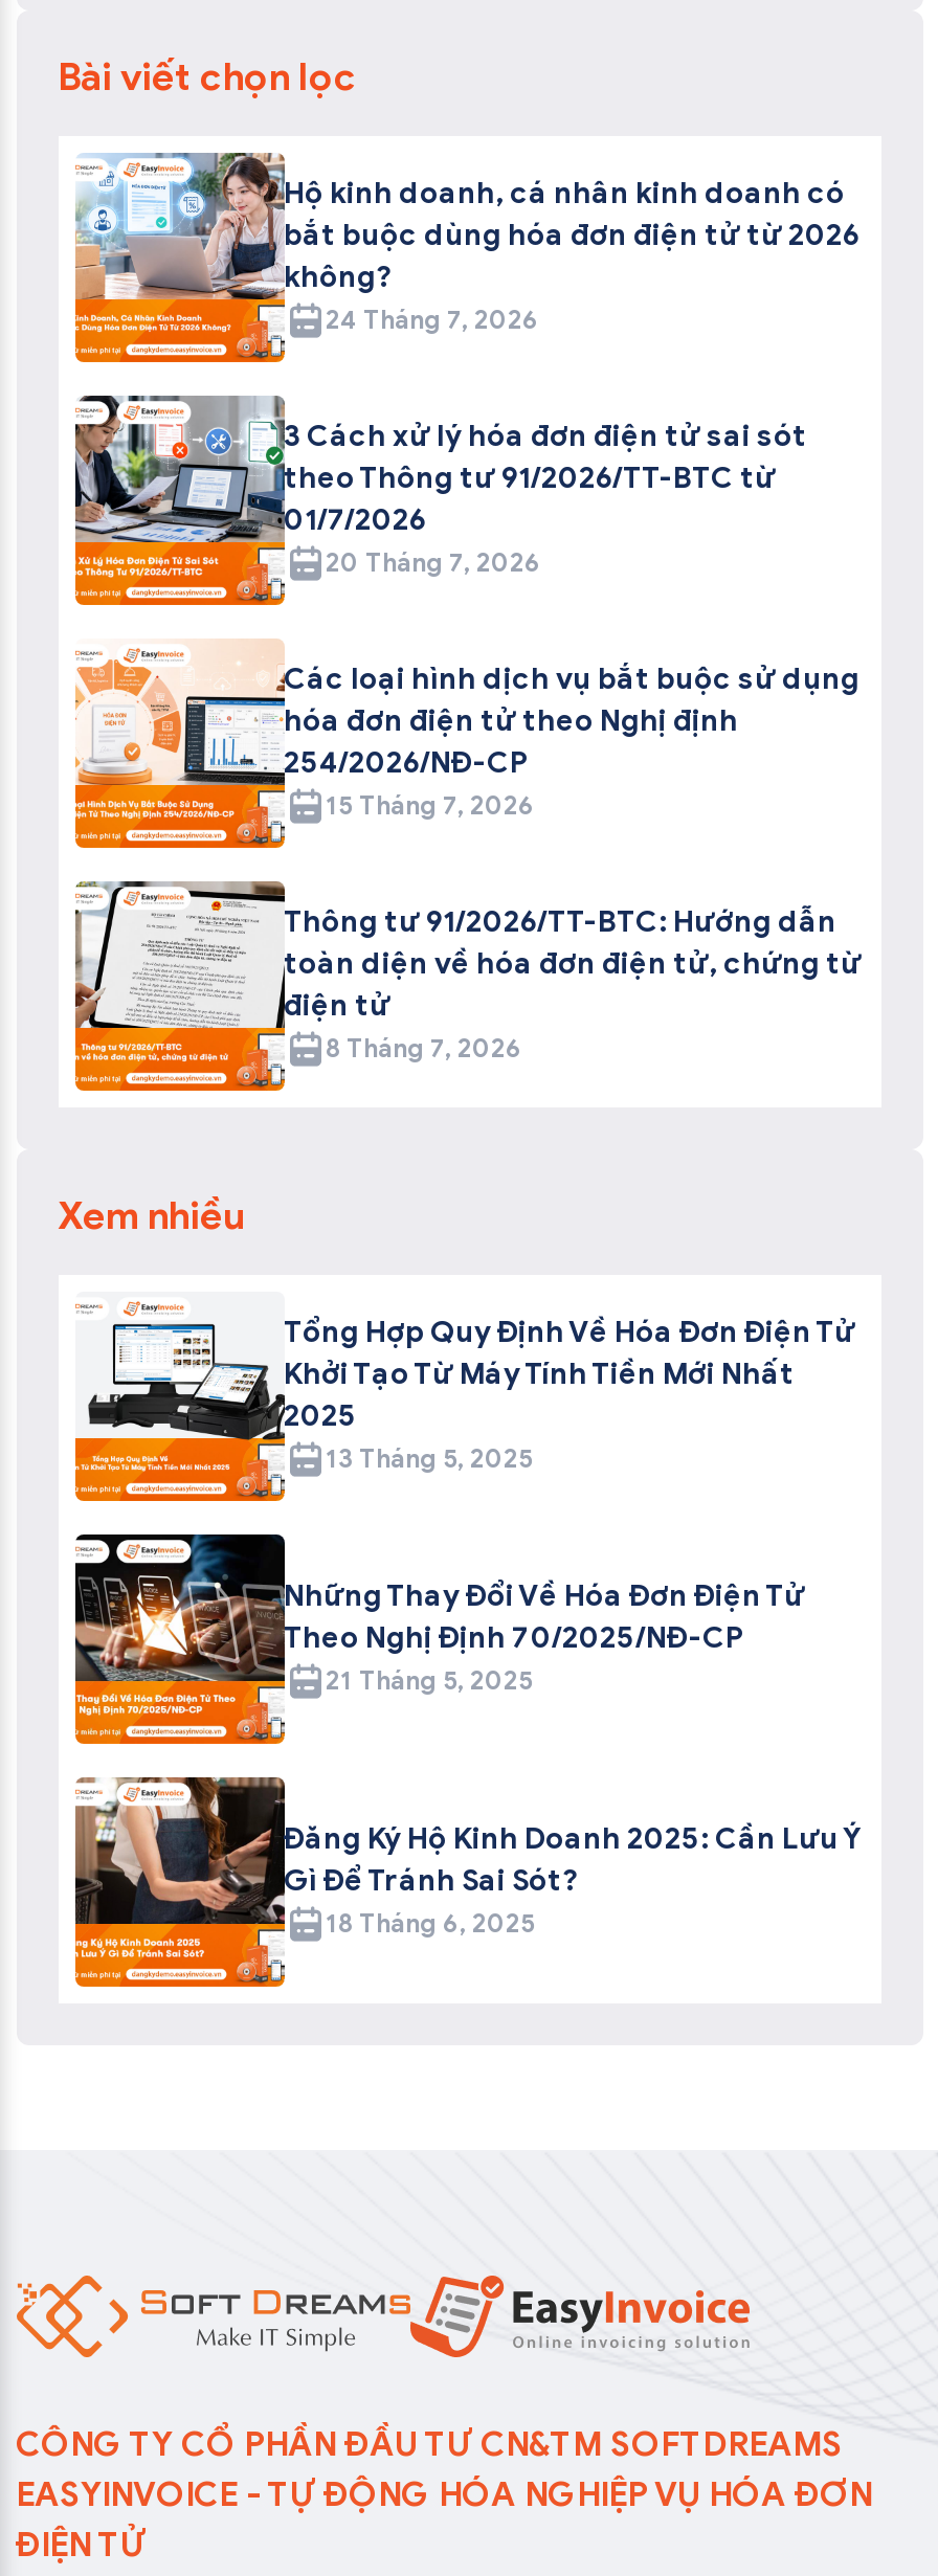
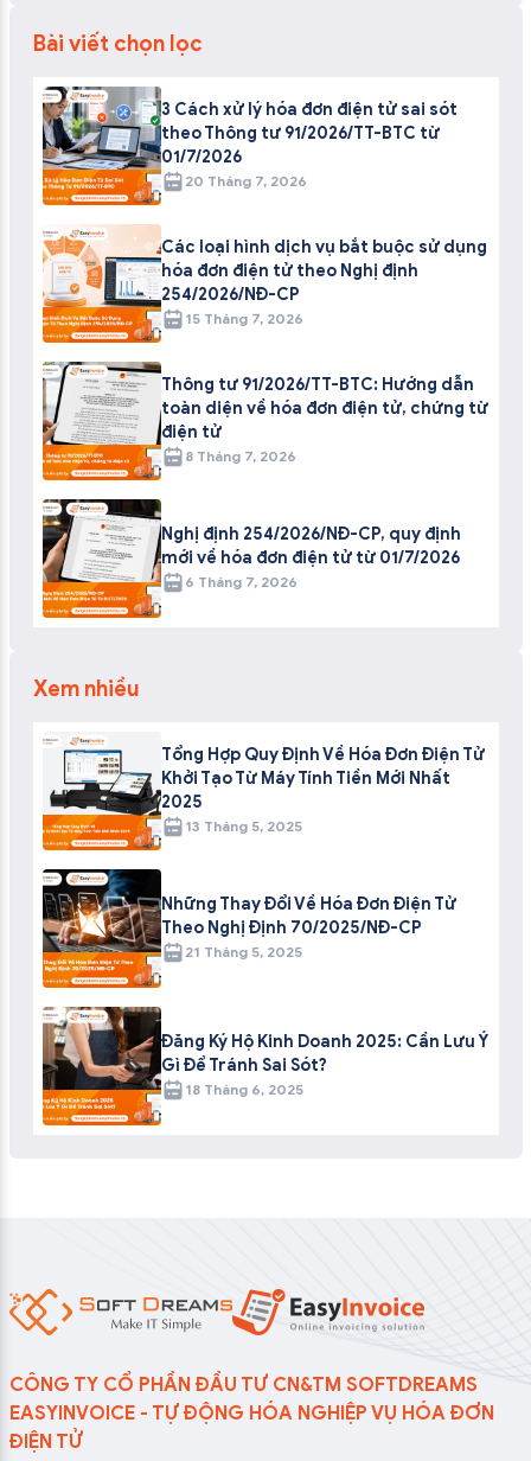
[75,153,859,334] [image] | Hộ kinh doanh, cá nhân kinh doanh có | bắt buộc dùng hóa đơn điện tử từ 2026 | không? | 24 Tháng 7, 2026 -> none
moved [71,391,862,1063] -> [40,84,488,464]: [image] | theo Thông tư 91/2026/TT-BTC từ | 01/7/2026 | ... | điện tử | 8 Tháng 7, 2026
none -> [41,498,460,600] [image] | Nghị định 254/2026/NĐ-CP, quy định | mới về hóa đơn điện tử từ 01/7/2026 | 6 Tháng 7, 2026

